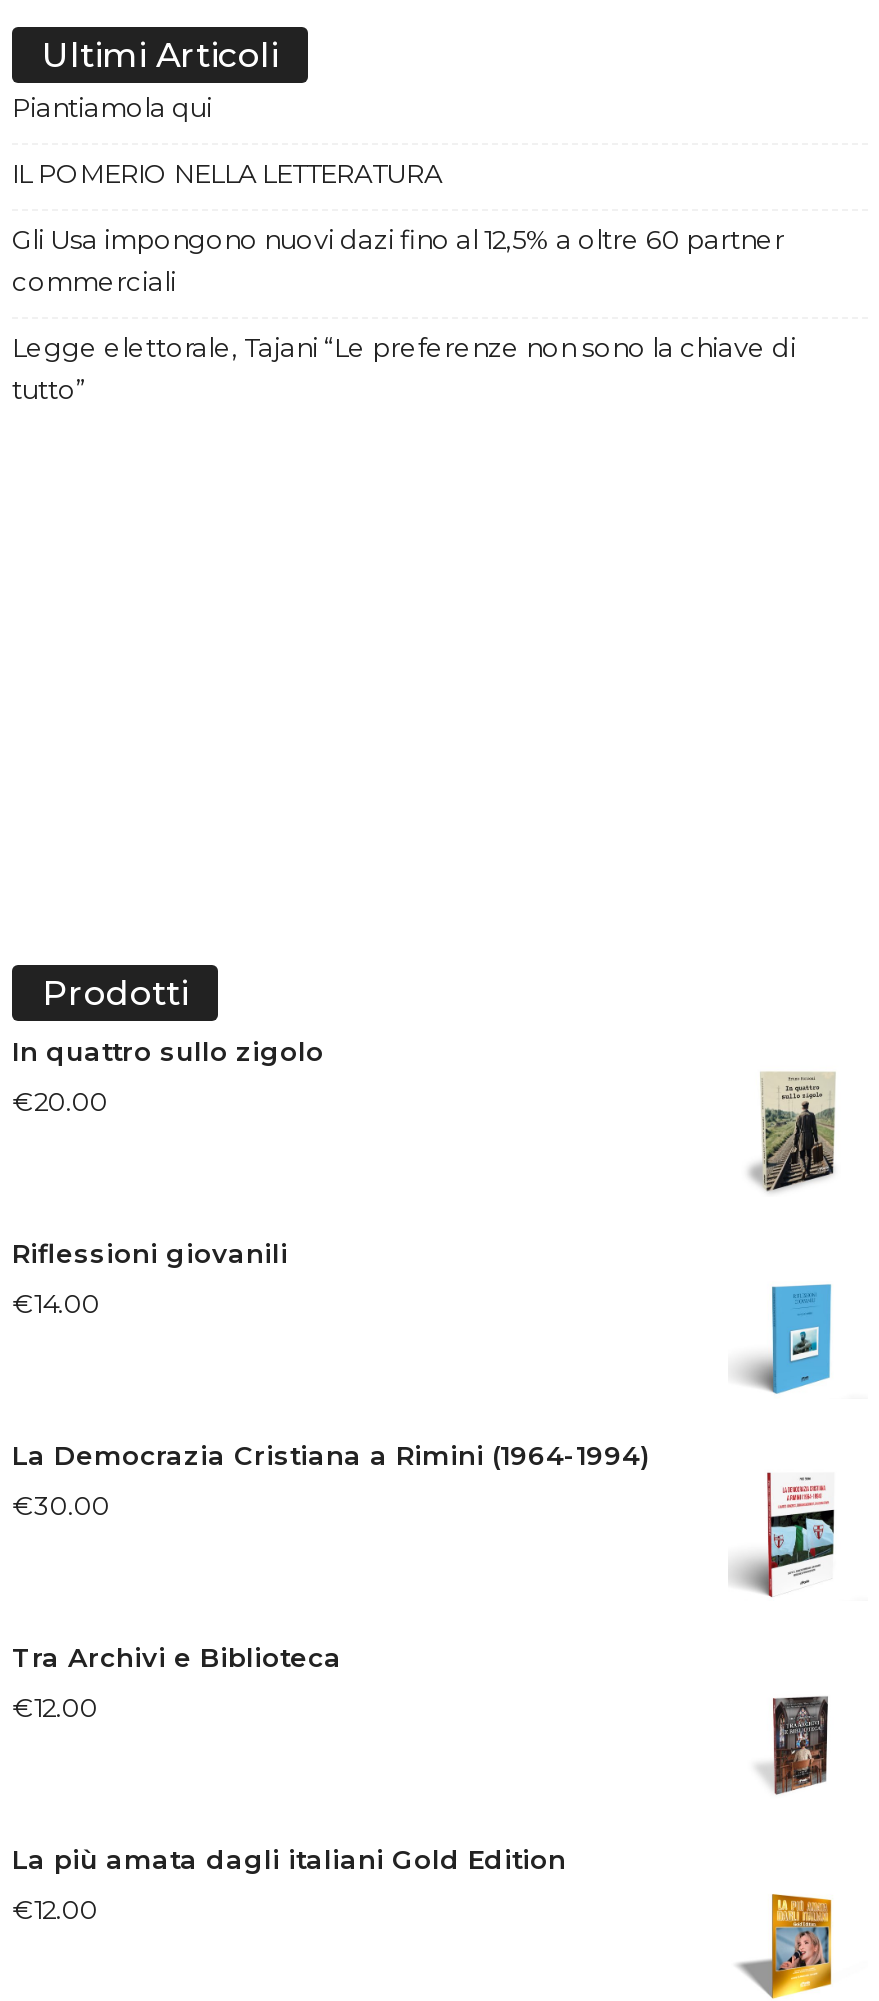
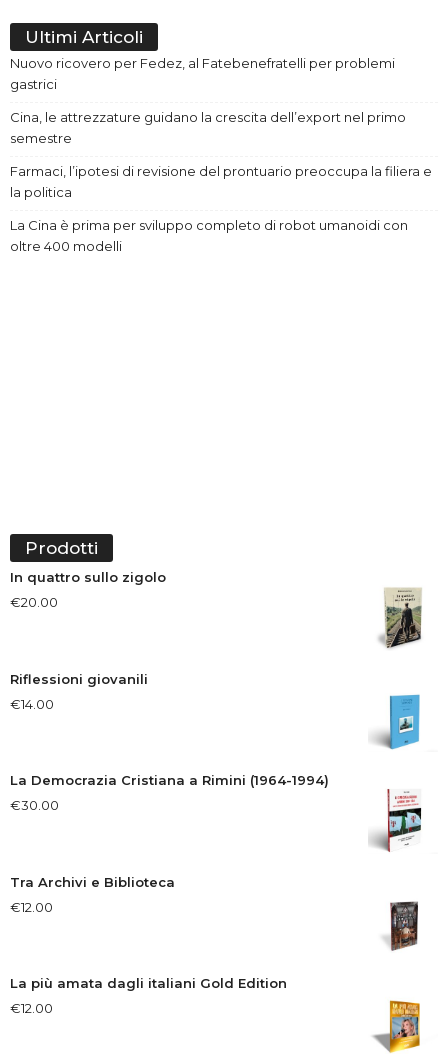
[12,91,212,123] Piantiamola qui -> [10,55,395,92] Nuovo ricovero per Fedez, al Fatebenefratelli per problemi | gastrici
[12,157,442,189] IL POMERIO NELLA LETTERATURA -> [10,109,406,146] Cina, le attrezzature guidano la crescita dell’export nel primo | semestre
[12,223,784,297] Gli Usa impongono nuovi dazi fino al 12,5% a oltre 60 partner | commerciali -> [10,163,432,200] Farmaci, l’ipotesi di revisione del prontuario preoccupa la filiera e | la politica
[12,331,796,405] Legge elettorale, Tajani “Le preferenze non sono la chiave di | tutto” -> [10,217,408,254] La Cina è prima per sviluppo completo di robot umanoidi con | oltre 400 modelli

